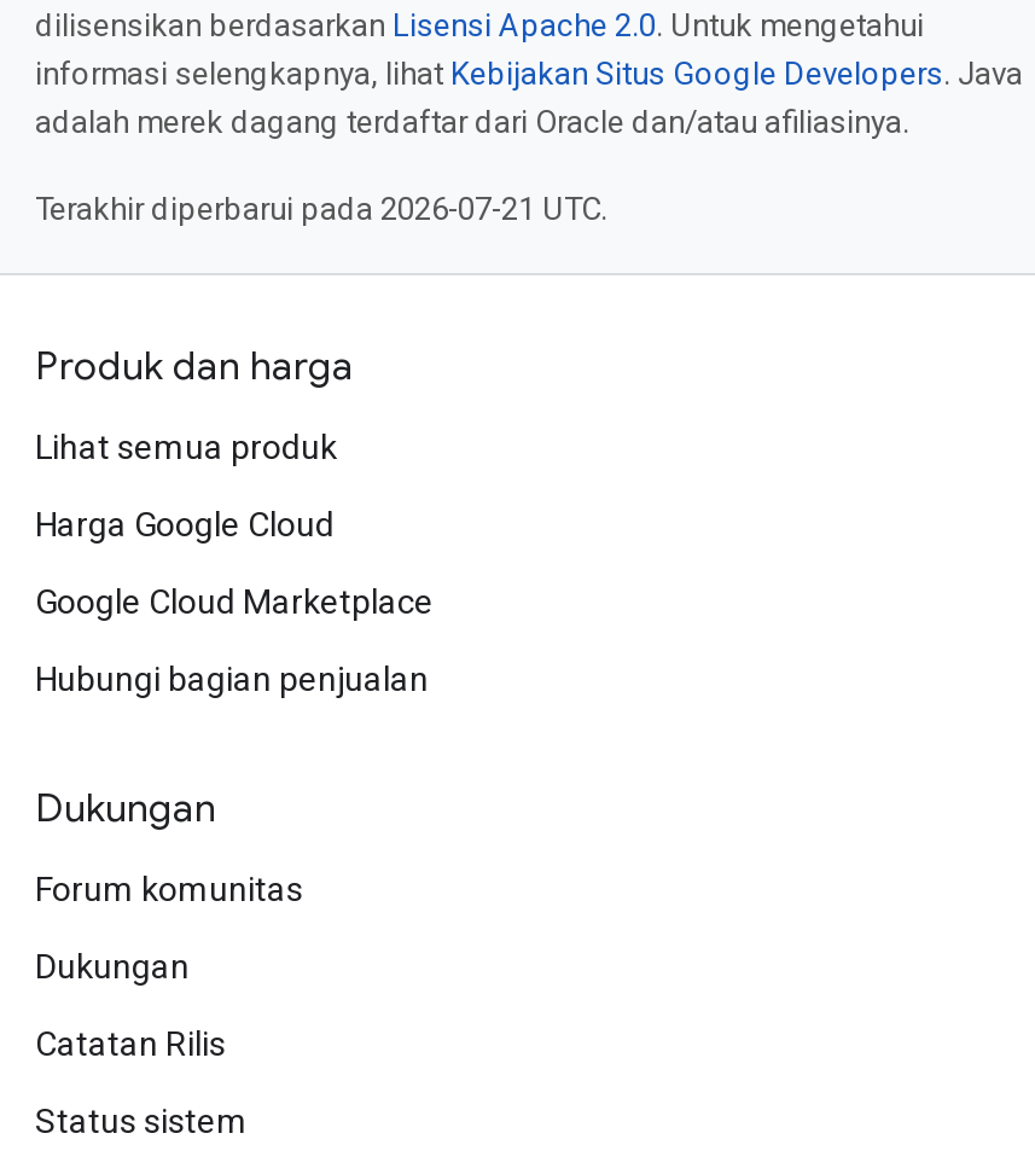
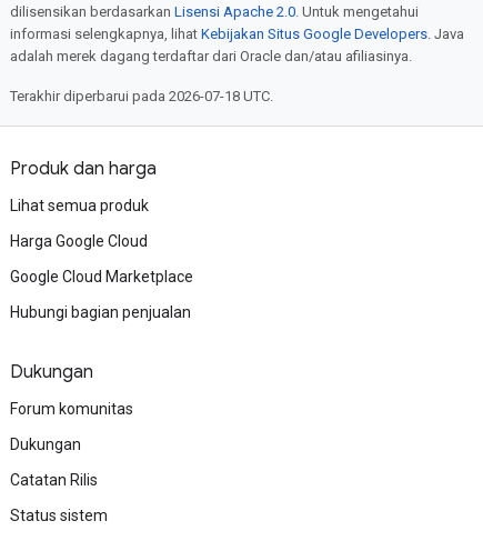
[35,190,607,227] Terakhir diperbarui pada 2026-07-21 UTC. -> [10,88,273,104] Terakhir diperbarui pada 2026-07-18 UTC.

